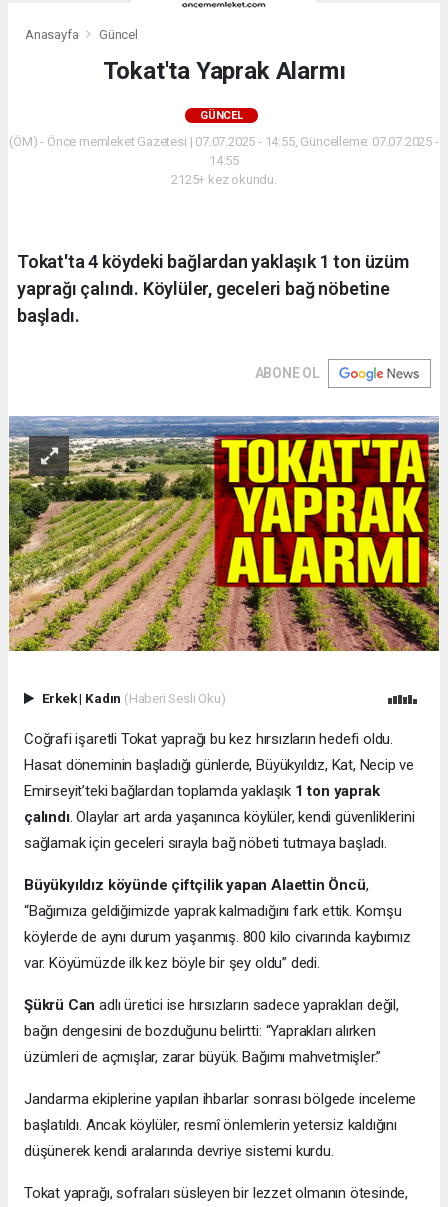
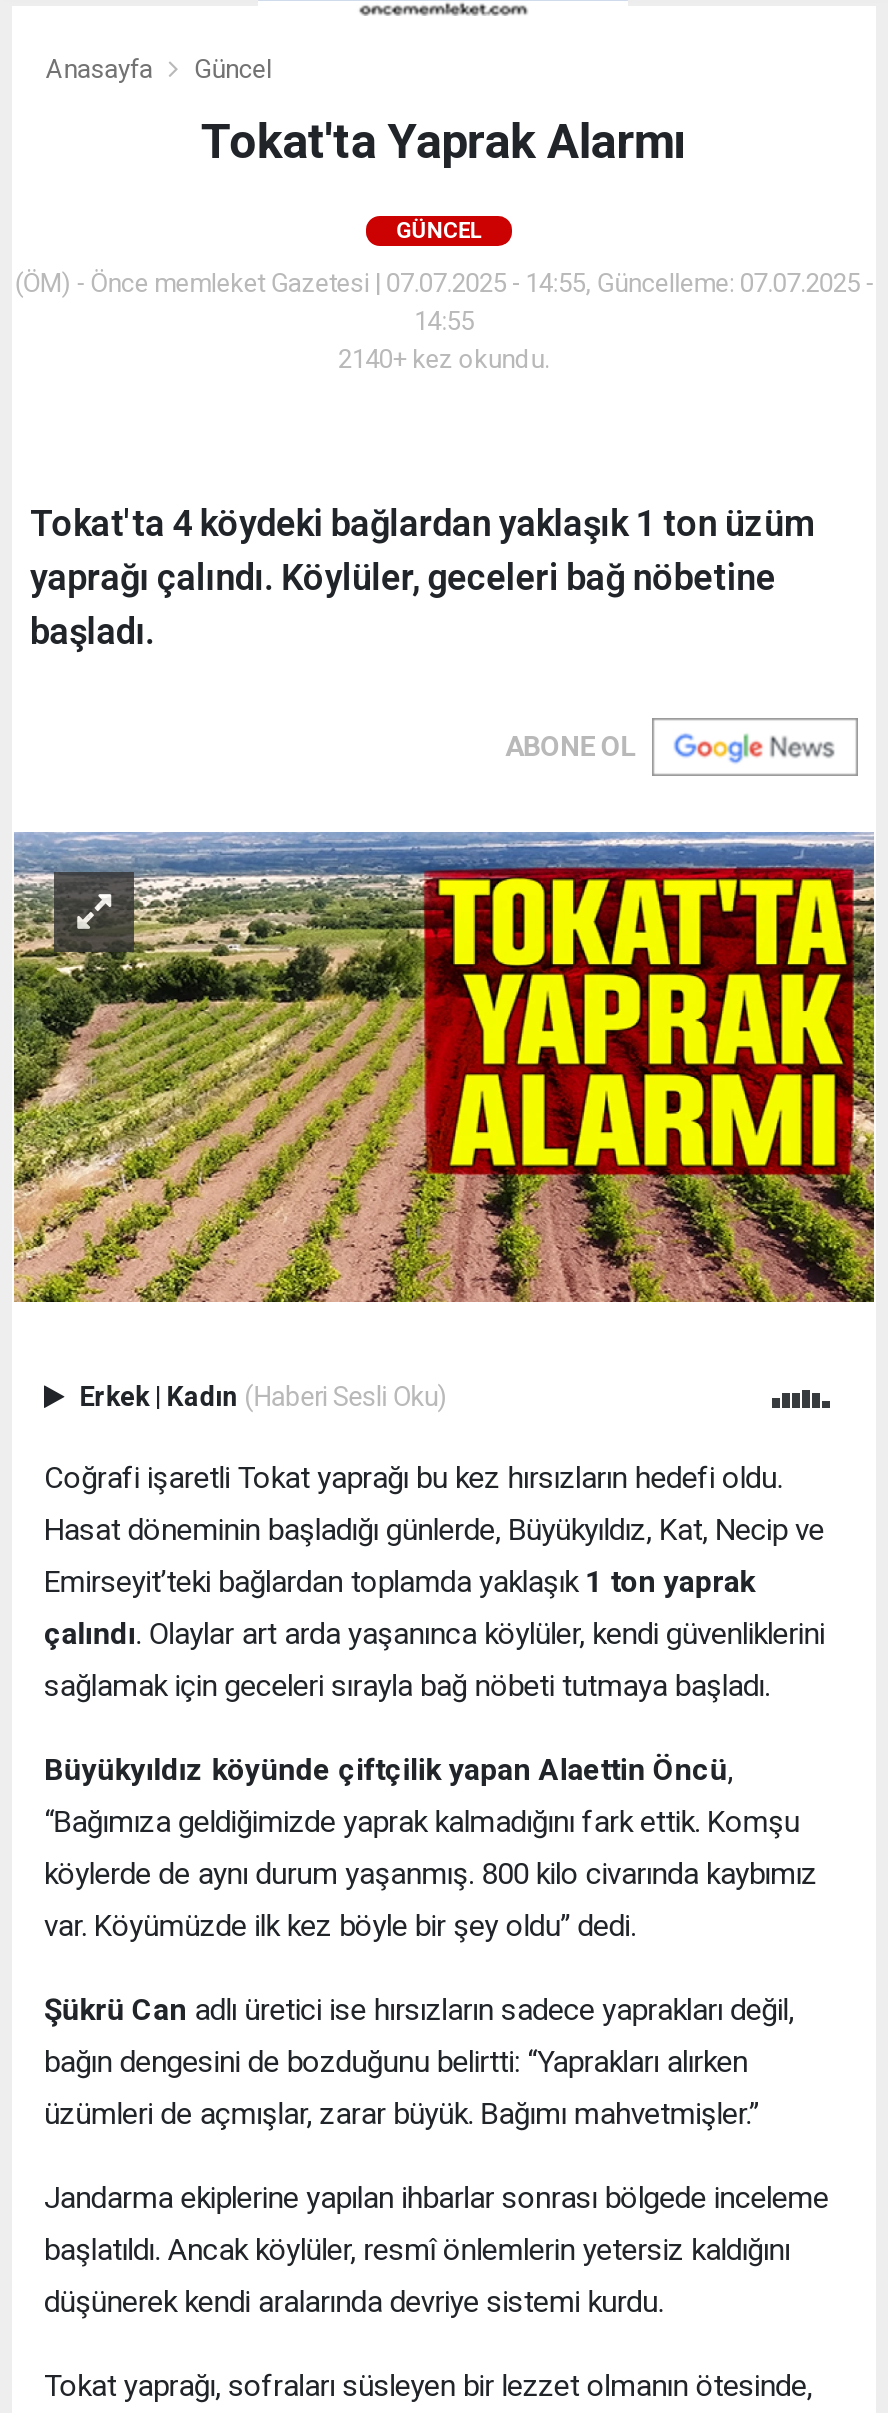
[171,172,277,187] 2125+ kez okundu. -> [338,344,550,374] 2140+ kez okundu.

